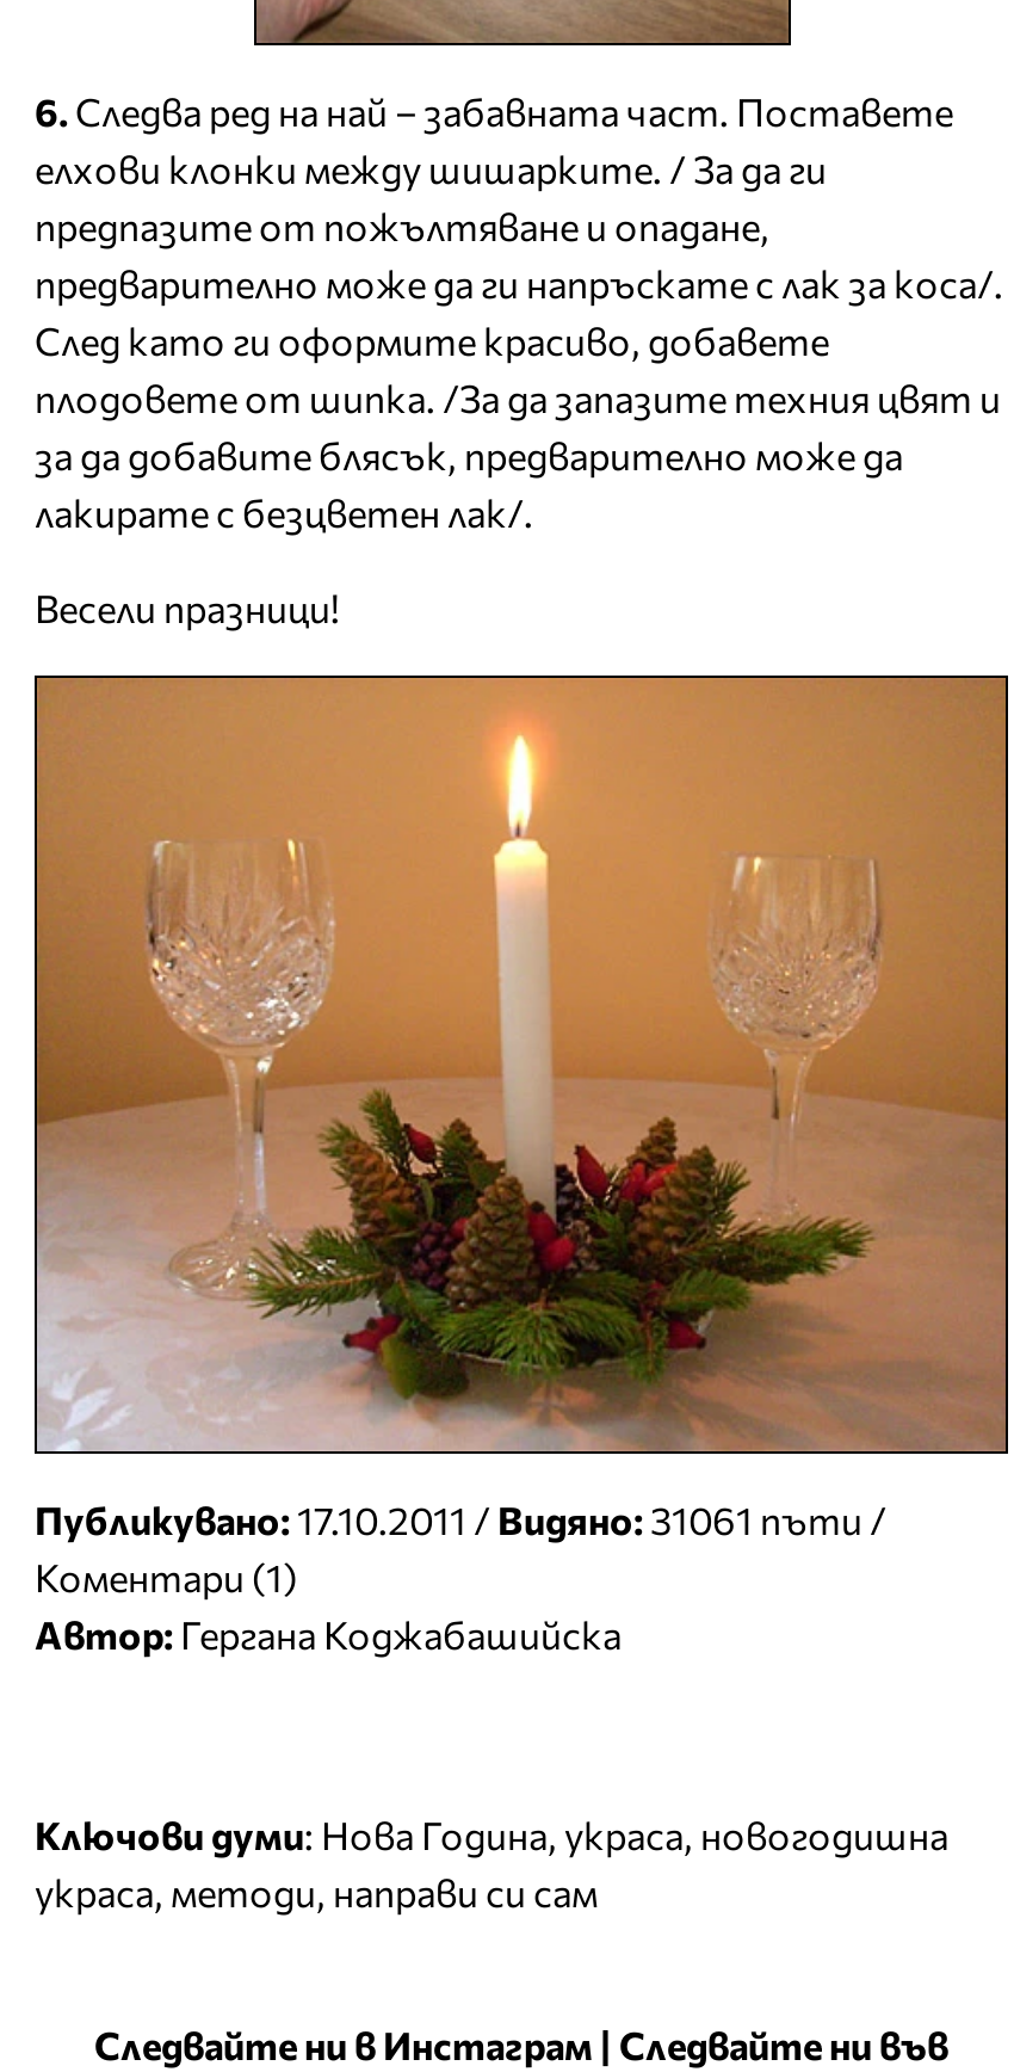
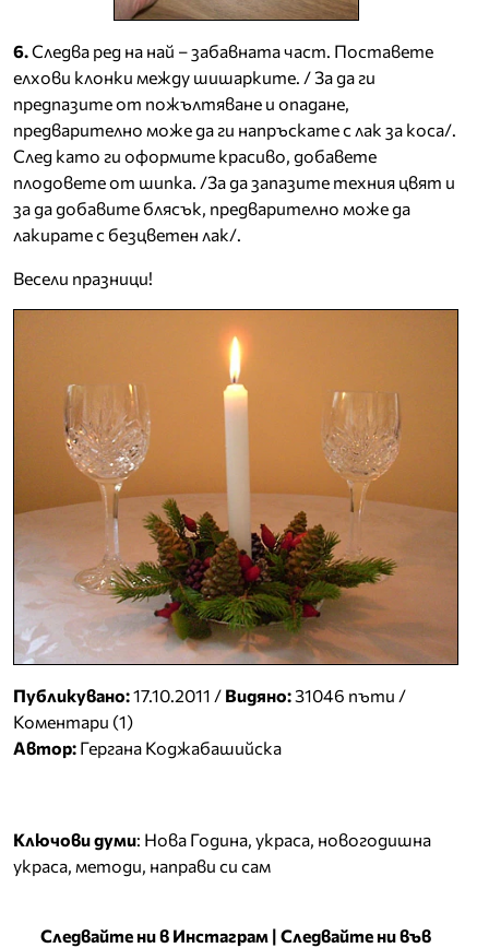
[35,1496,886,1541] Публикувано: 17.10.2011 / Видяно: 31061 пъти / -> [13,684,406,705] Публикувано: 17.10.2011 / Видяно: 31046 пъти /

